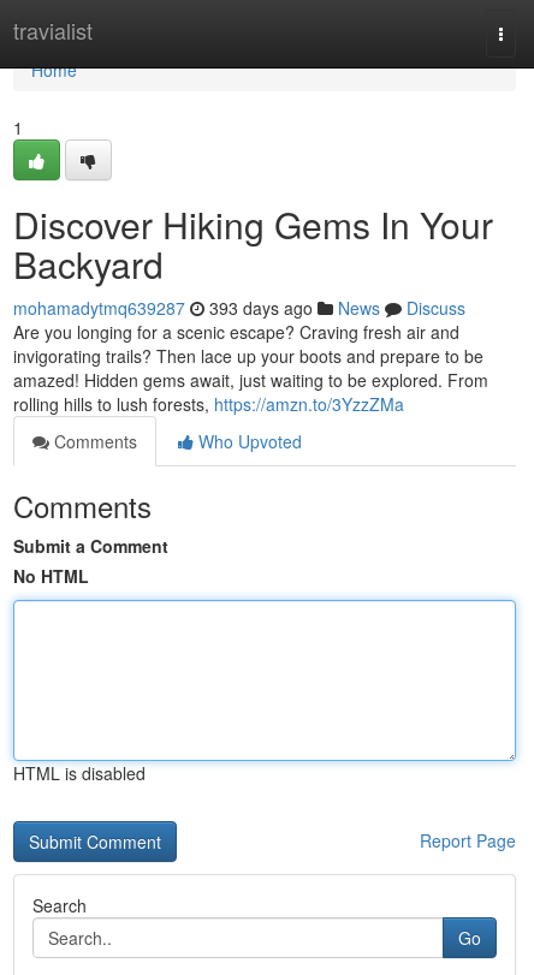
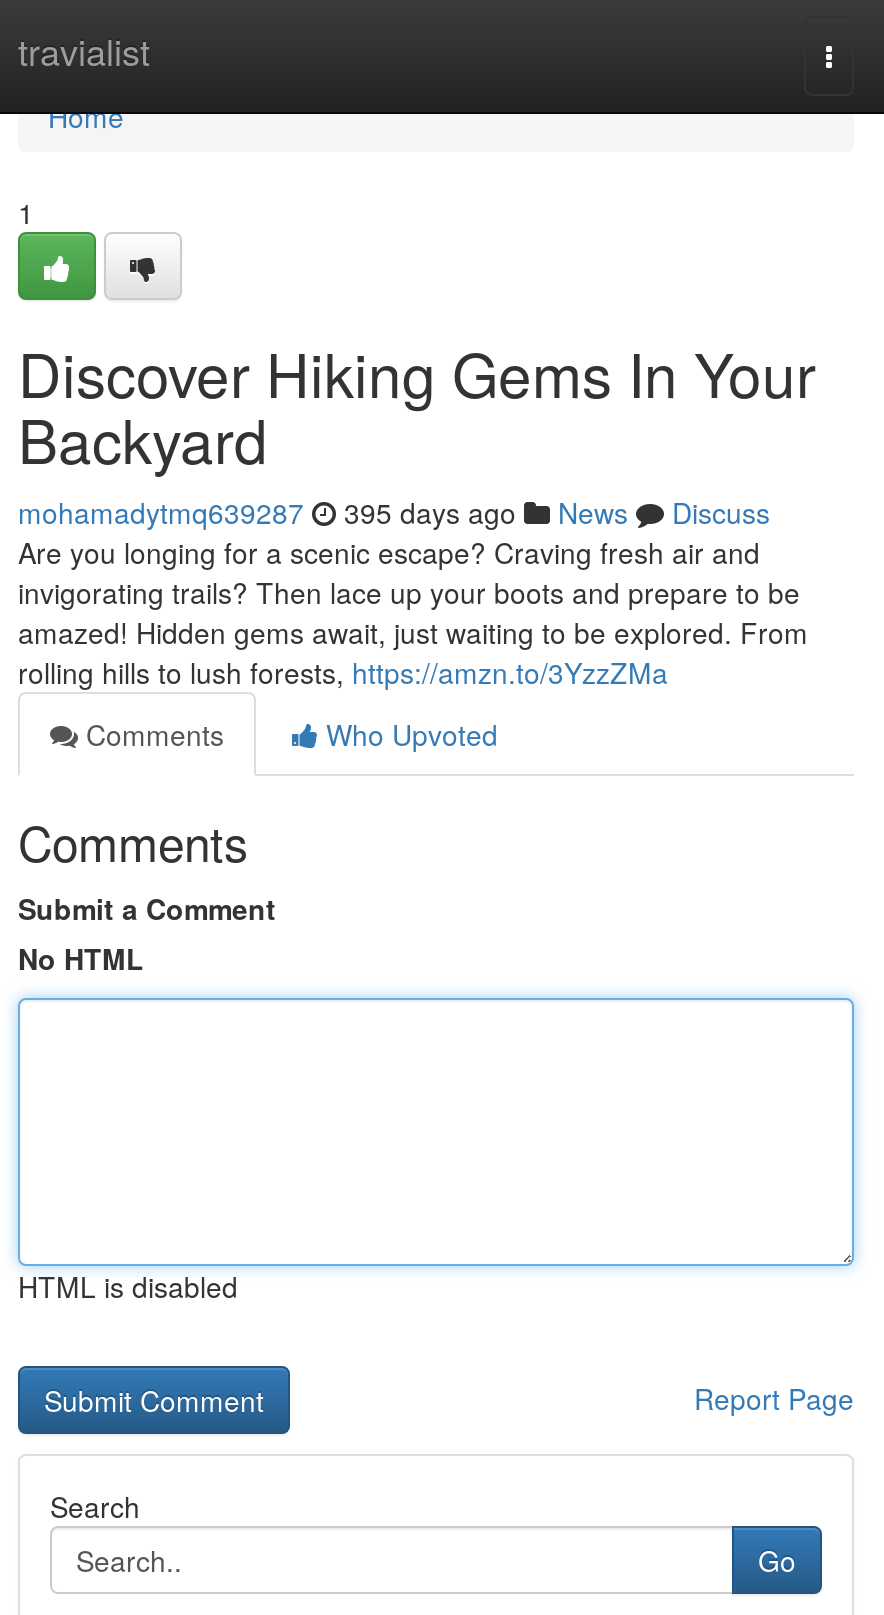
[13,296,465,320] mohamadytmq639287 393 days ago News Discuss -> [18,492,770,532] mohamadytmq639287 395 days ago News Discuss

